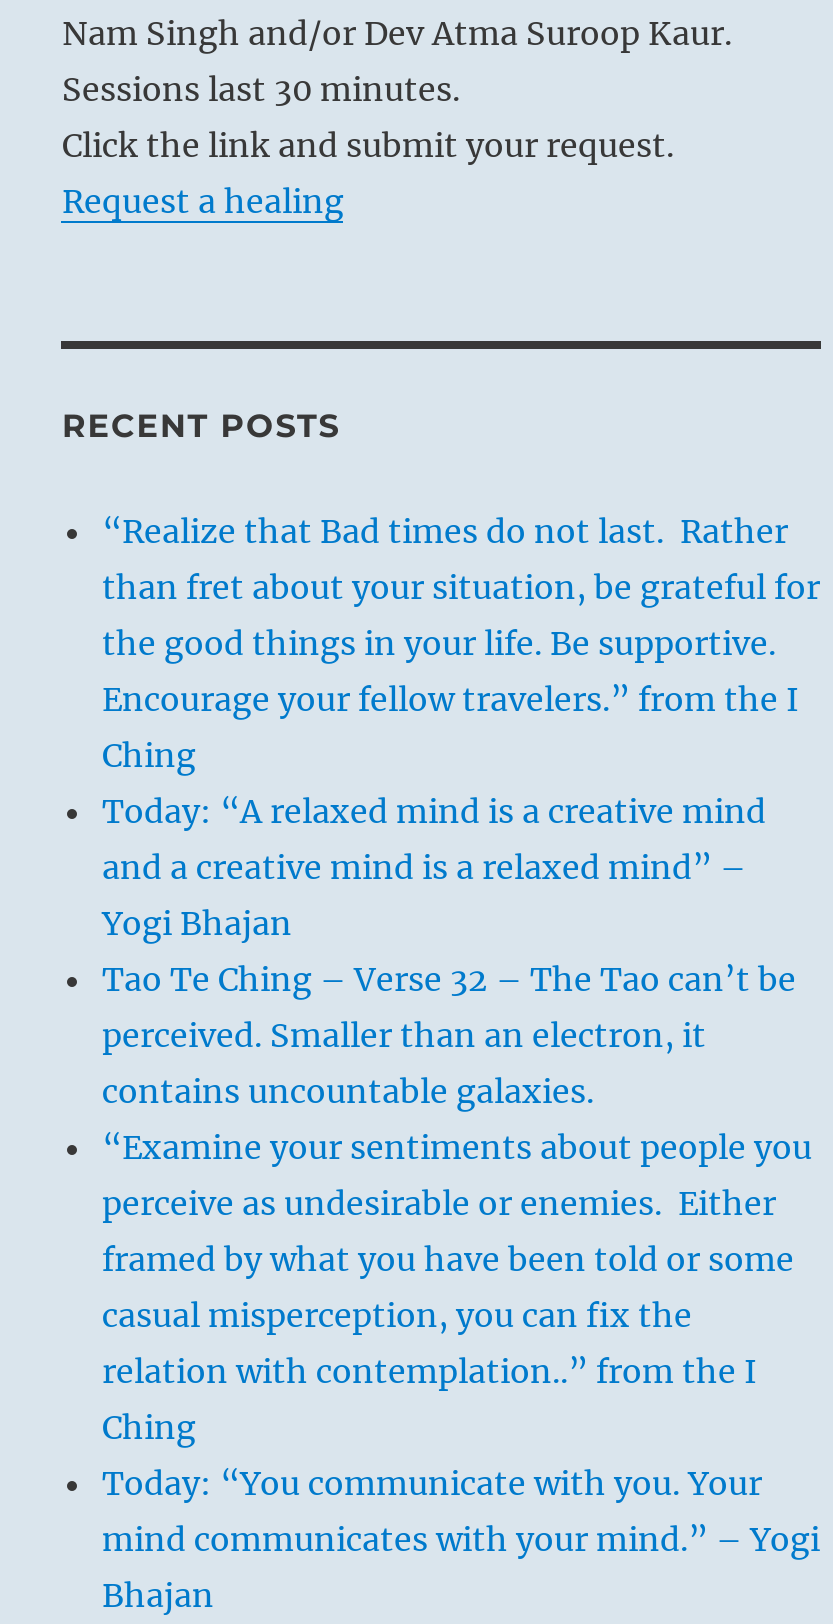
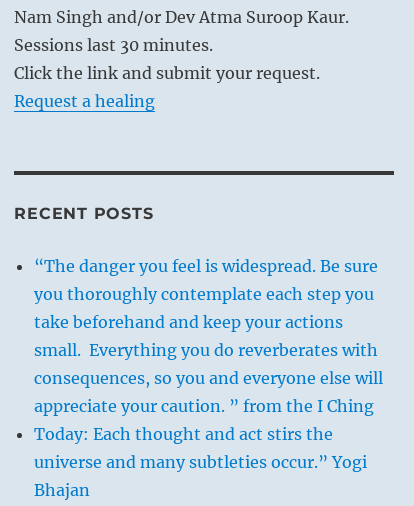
[102,510,820,1558] “Realize that Bad times do not last. Rather | than fret about your situation, be grateful for | the good things in your life. Be supportive. | Encourage your fellow travelers.” from the I | Ching | Today: “A relaxed mind is a creative mind | and a creative mind is a relaxed mind” – | Yogi Bhajan | Tao Te Ching – Verse 32 – The Tao can’t be | perceived. Smaller than an electron, it | contains uncountable galaxies. | “Examine your sentiments about people you | perceive as undesirable or enemies. Either | framed by what you have been told or some | casual misperception, you can fix the | relation with contemplation..” from the I | Ching | Today: “You communicate with you. Your | mind communicates with your mind.” – Yogi -> [34,256,383,472] “The danger you feel is widespread. Be sure | you thoroughly contemplate each step you | take beforehand and keep your actions | small. Everything you do reverberates with | consequences, so you and everyone else will | appreciate your caution. ” from the I Ching | Today: Each thought and act stirs the | universe and many subtleties occur.” Yogi

